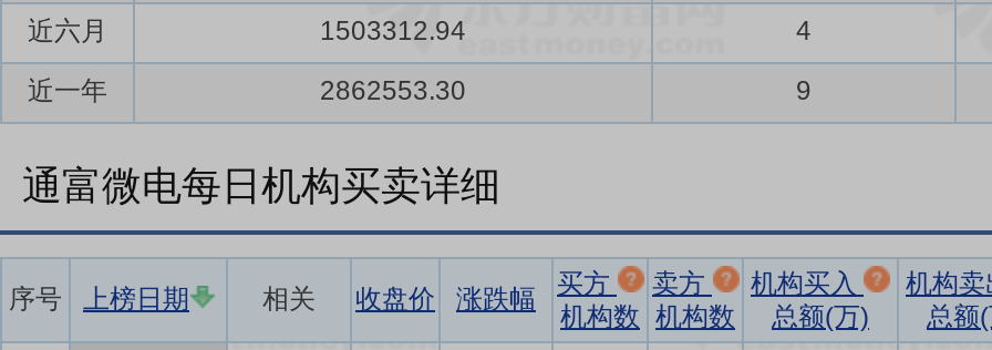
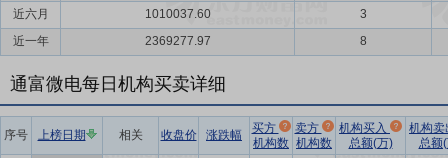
[320,16,466,47] 1503312.94 -> [144,7,210,21] 1010037.60
[796,16,812,47] 4 -> [359,7,366,21] 3
[320,75,466,106] 2862553.30 -> [144,34,210,48] 2369277.97
[796,75,812,106] 9 -> [359,34,366,48] 8

